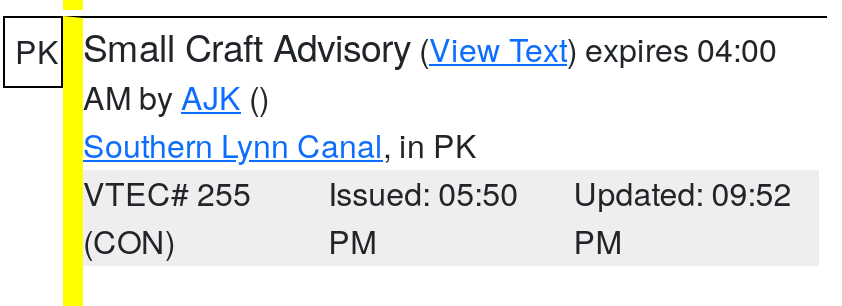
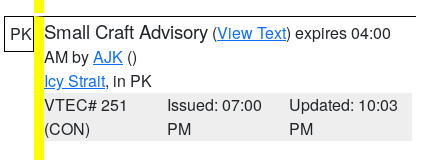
[83,122,477,216] Southern Lynn Canal, in PK | VTEC# 255 -> [44,69,152,116] Icy Strait, in PK | VTEC# 251
[328,170,518,216] Issued: 05:50 -> [167,93,262,116] Issued: 07:00
[573,170,791,216] Updated: 09:52 -> [289,93,398,116] Updated: 10:03

